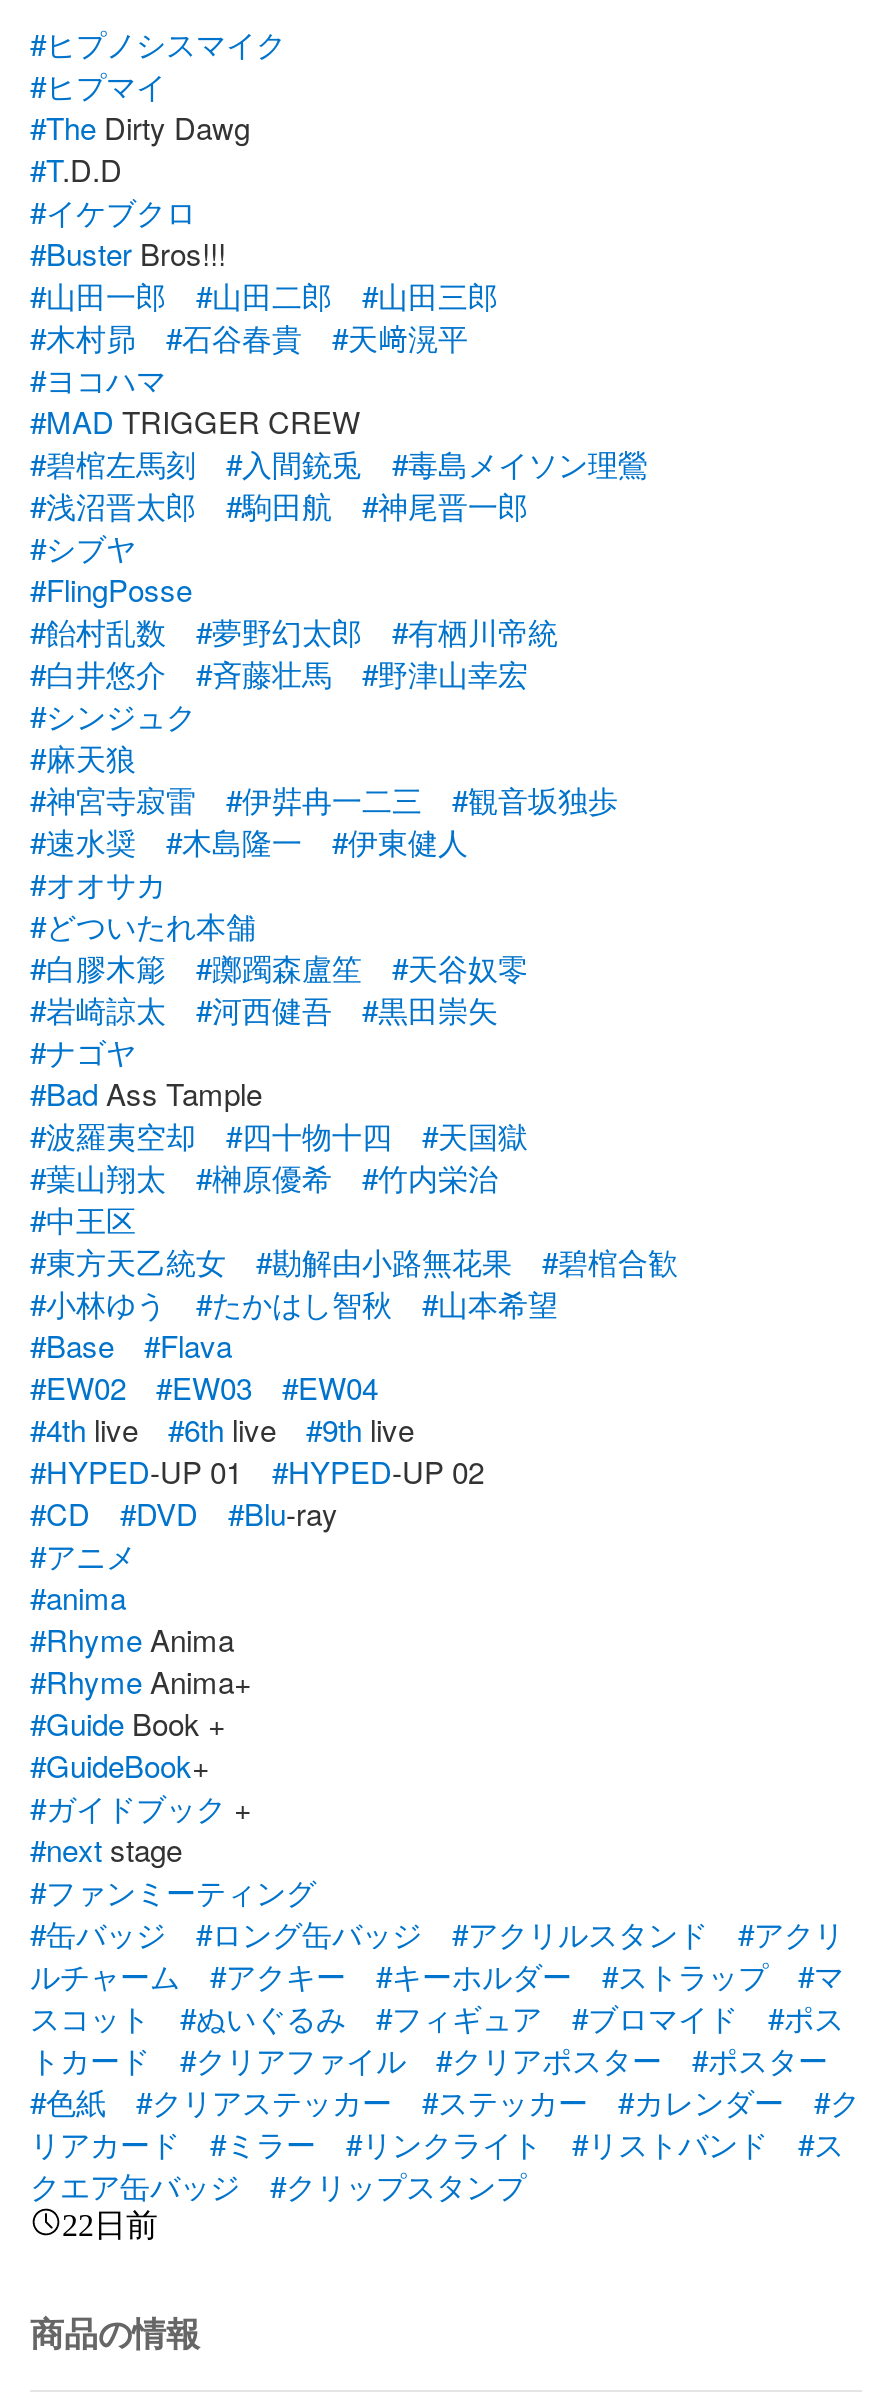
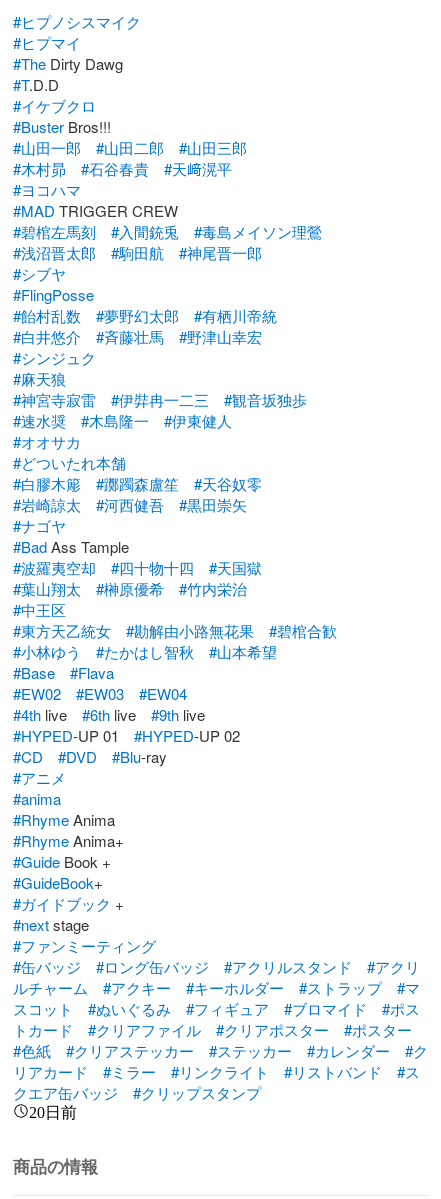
[62,2207,158,2241] 22日前 -> [29,1104,77,1121] 20日前

